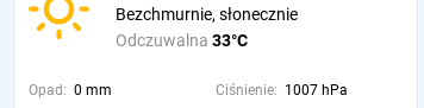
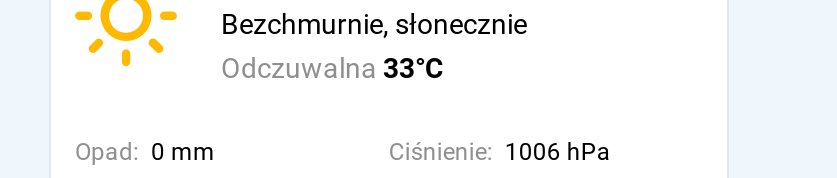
[215,82,348,99] Ciśnienie: 1007 hPa -> [389,138,611,166] Ciśnienie: 1006 hPa

